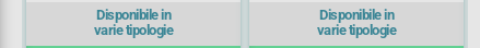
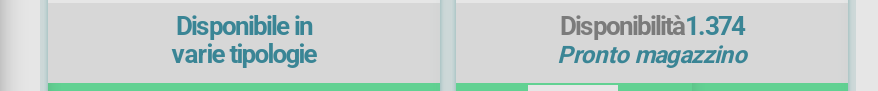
[317,7,396,38] Disponibile in | varie tipologie -> [557,11,747,69] Disponibilità1.374 | Pronto magazzino

